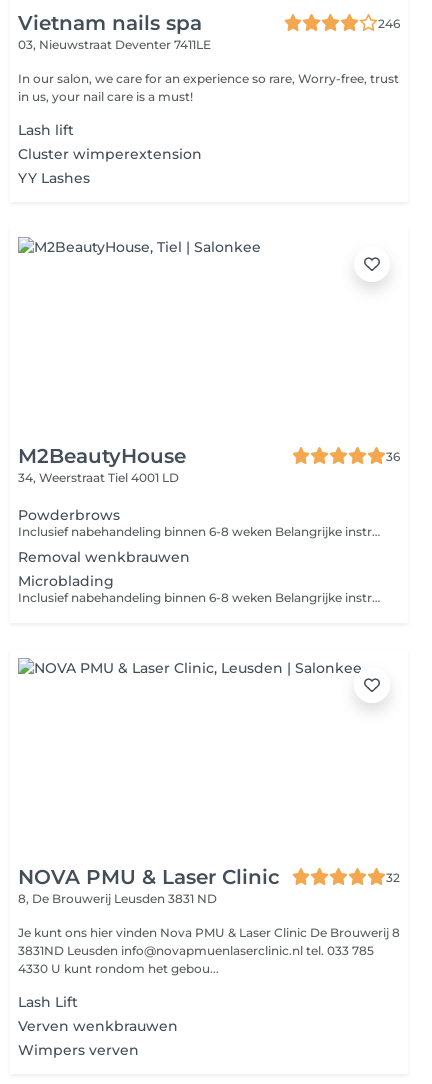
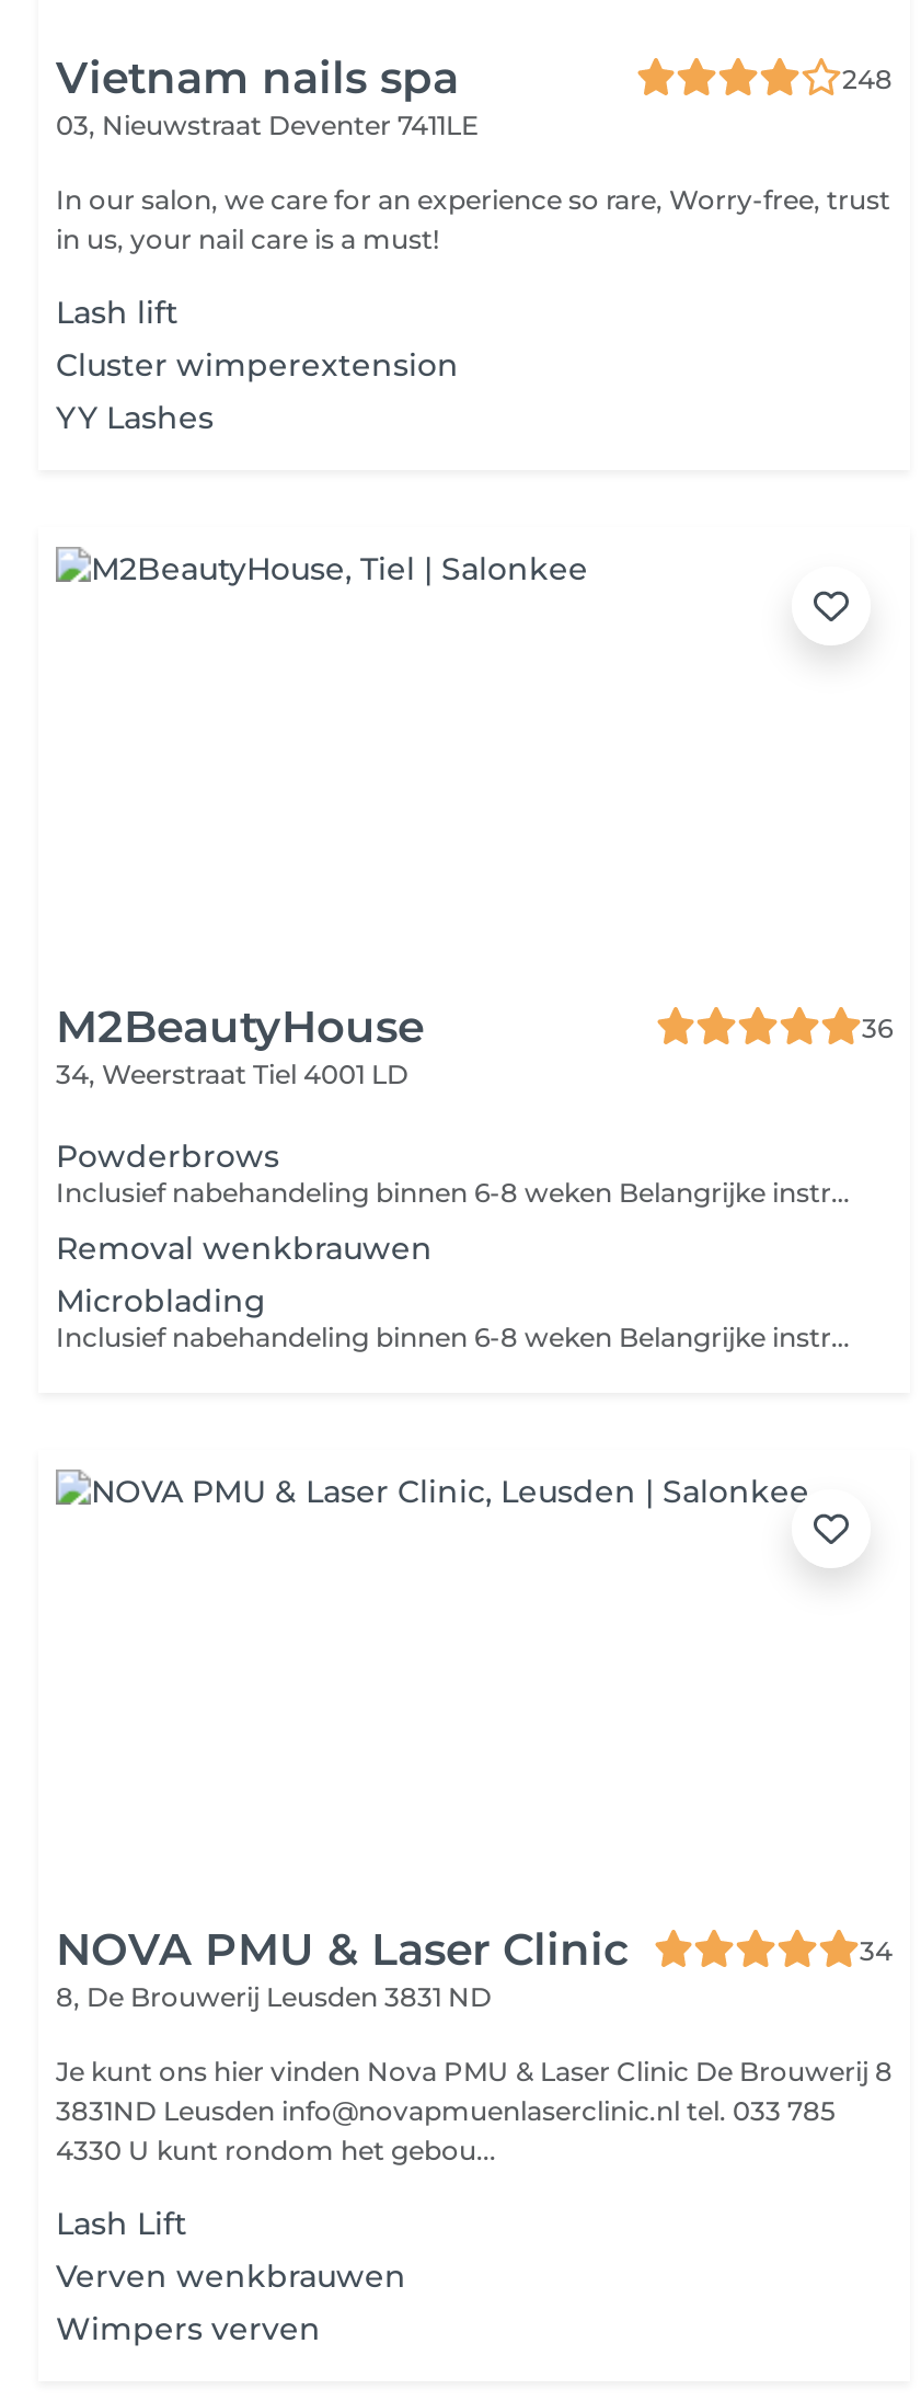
[378,16,400,31] 246 -> [842,62,893,95] 248
[386,870,400,885] 32 -> [860,1934,893,1967] 34

